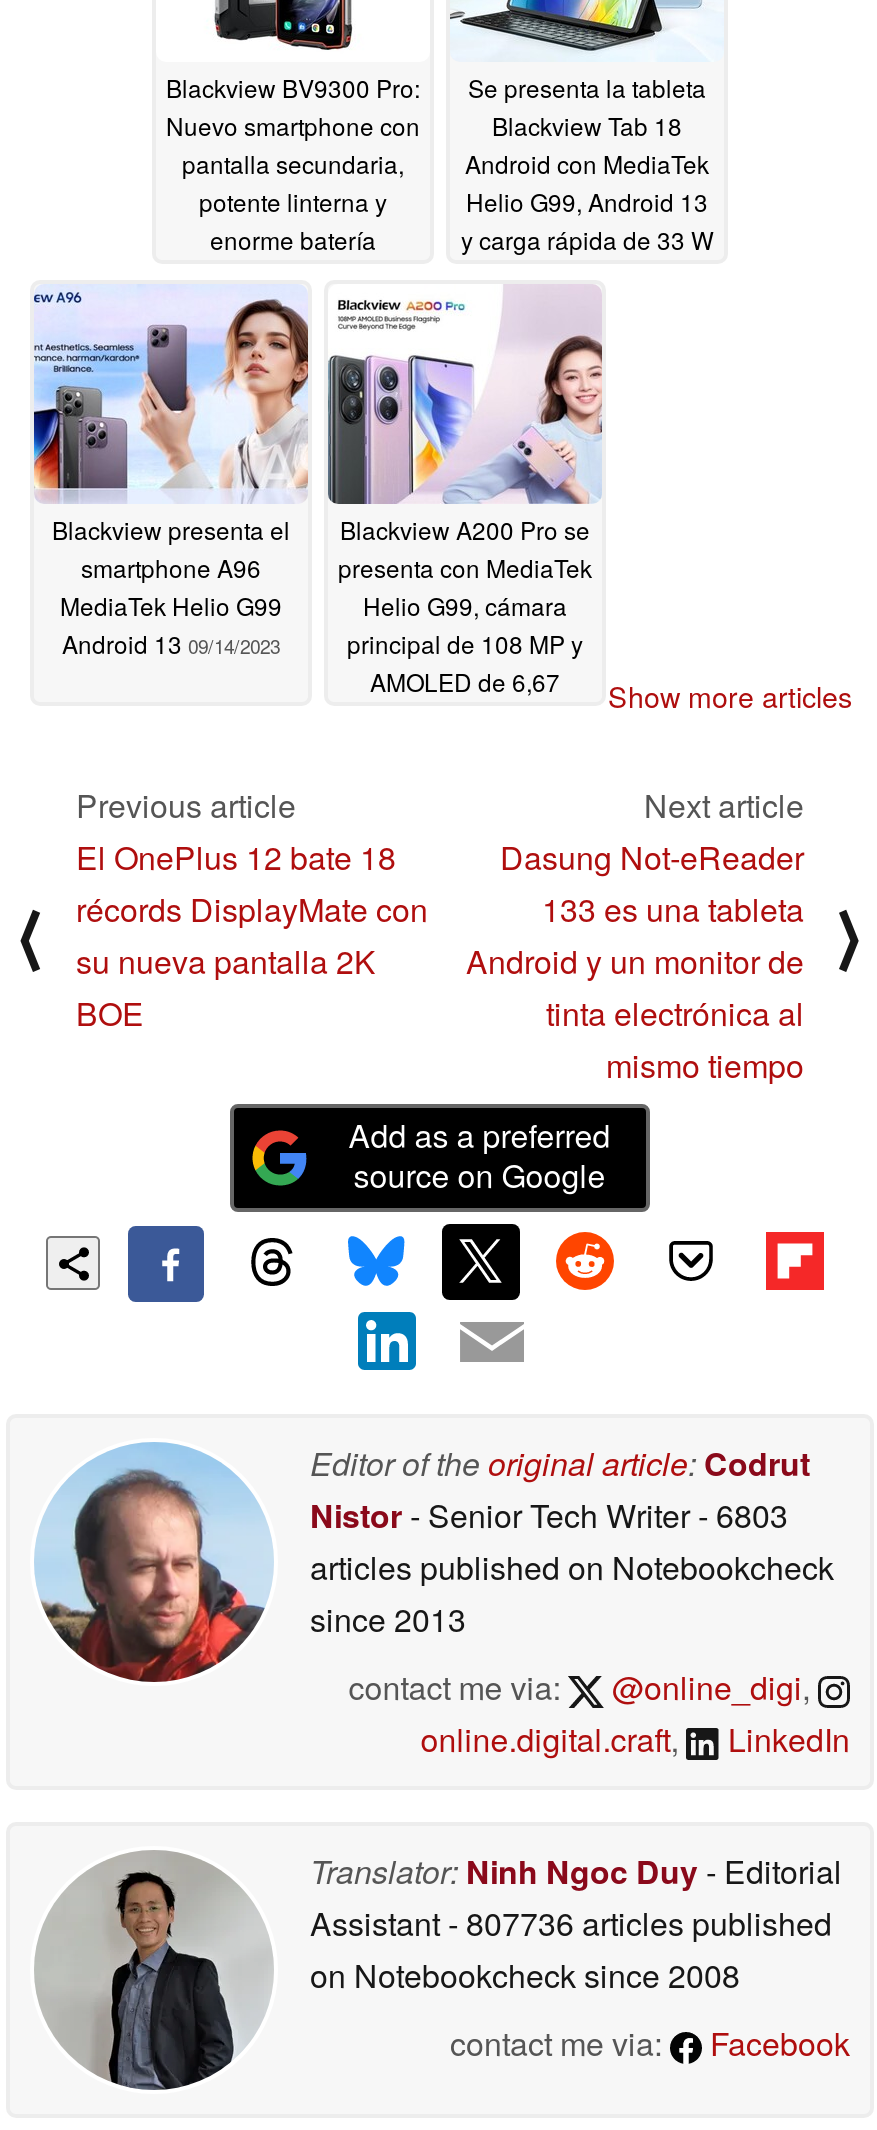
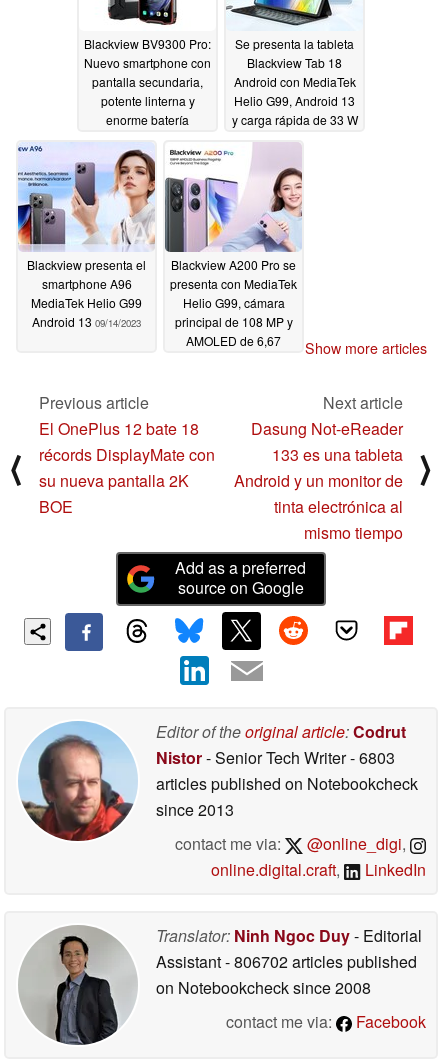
[310,1900,832,1946] Assistant - 807736 articles published -> [156,950,417,973] Assistant - 806702 articles published

